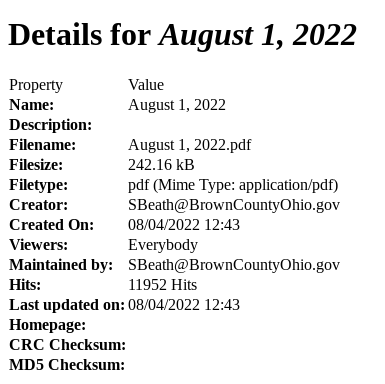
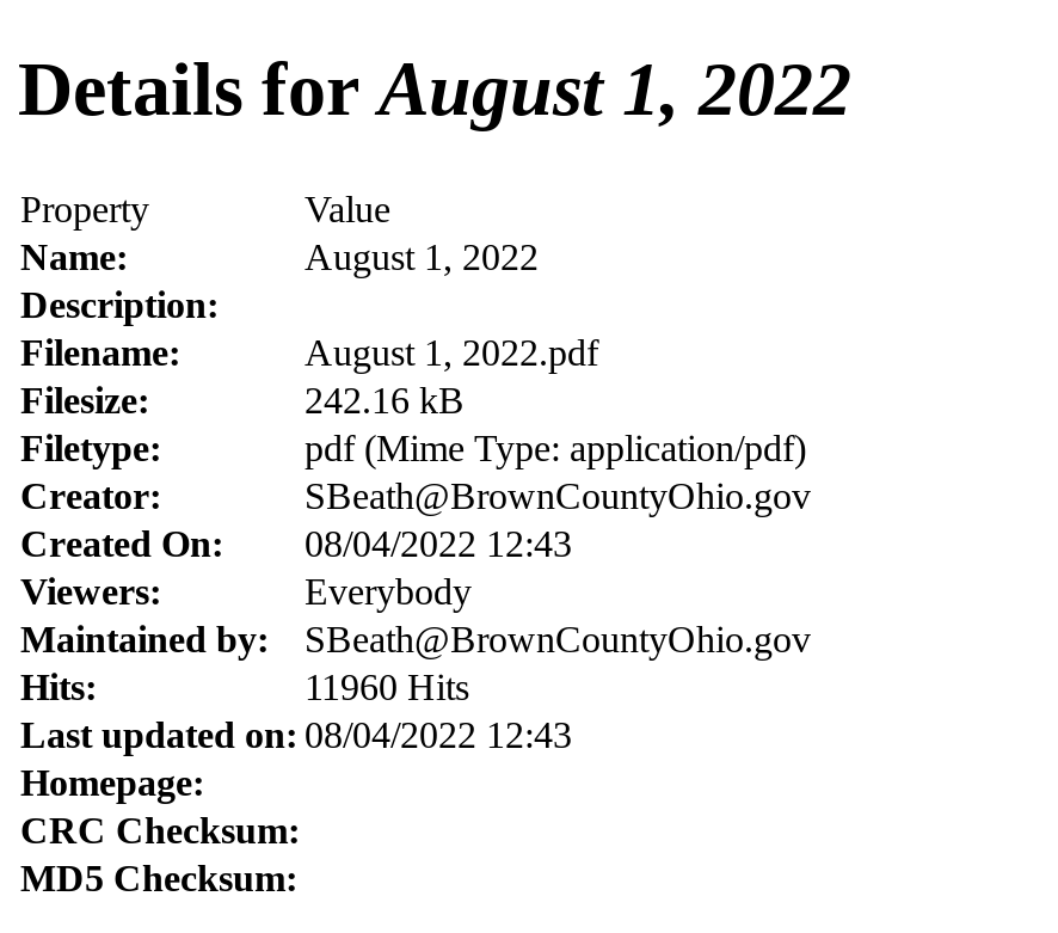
[128,276,197,293] 11952 Hits -> [305,666,469,707] 11960 Hits

